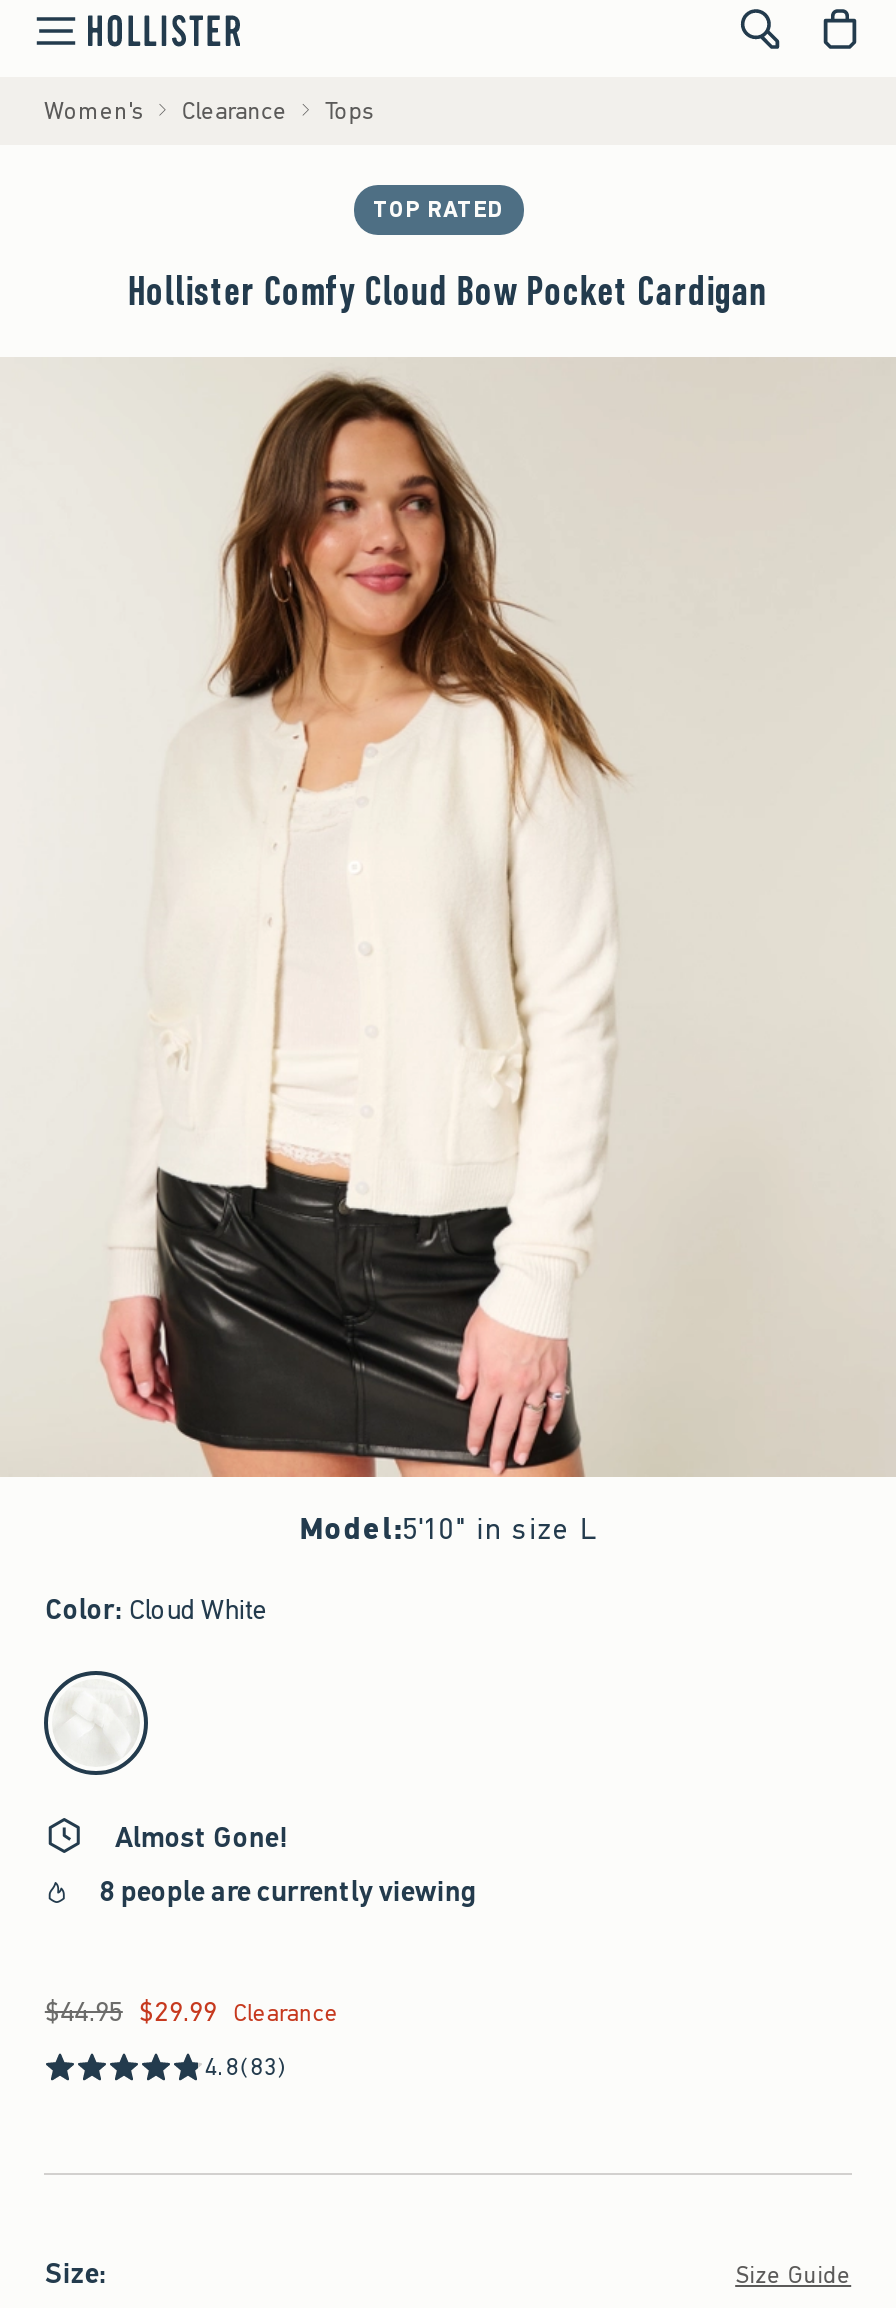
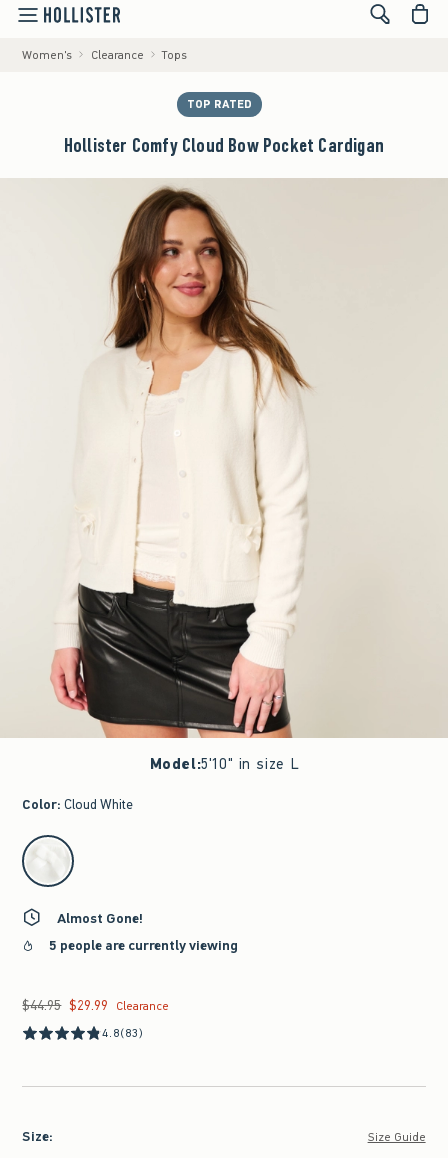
[99,1873,477,1911] 8 people are currently viewing -> [49,936,238,955] 5 people are currently viewing

